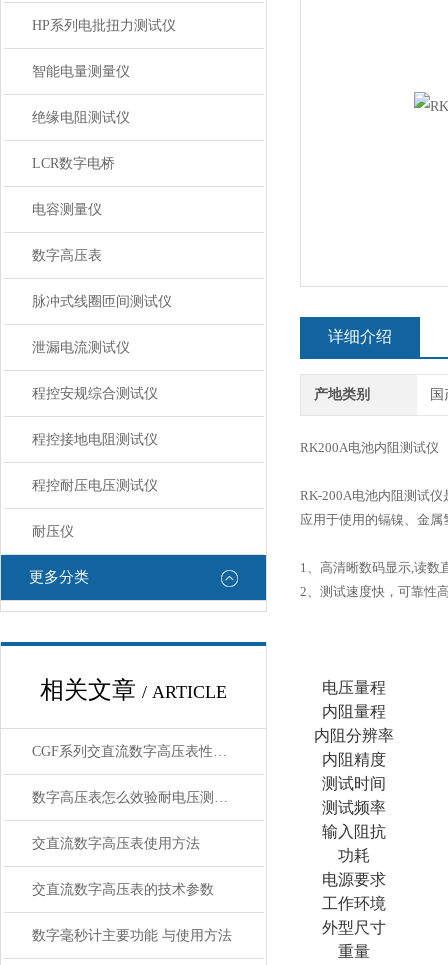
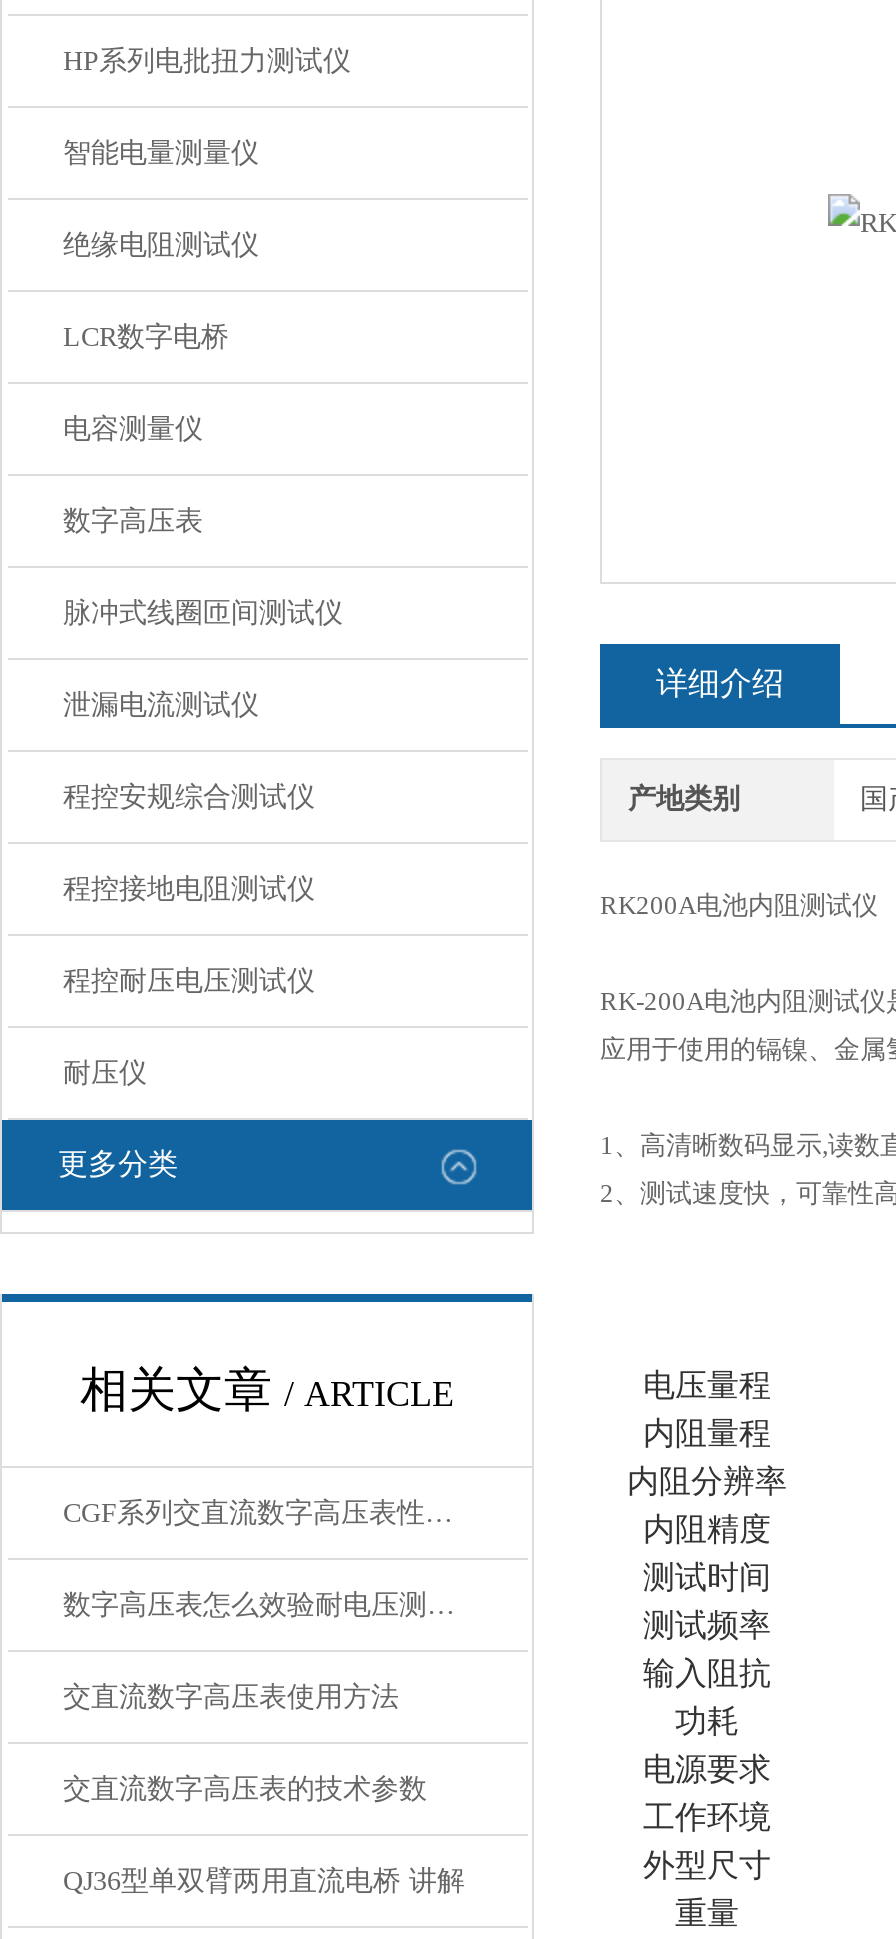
[31,928,231,943] 数字毫秒计主要功能 与使用方法 -> [63,1866,465,1896] QJ36型单双臂两用直流电桥 讲解

